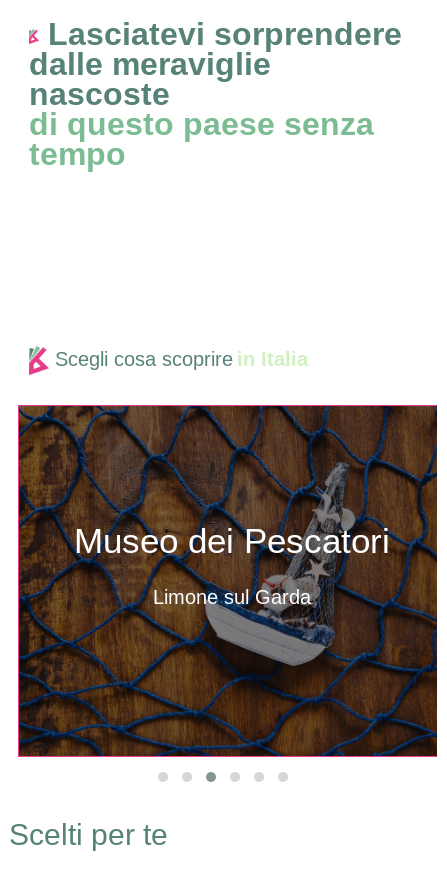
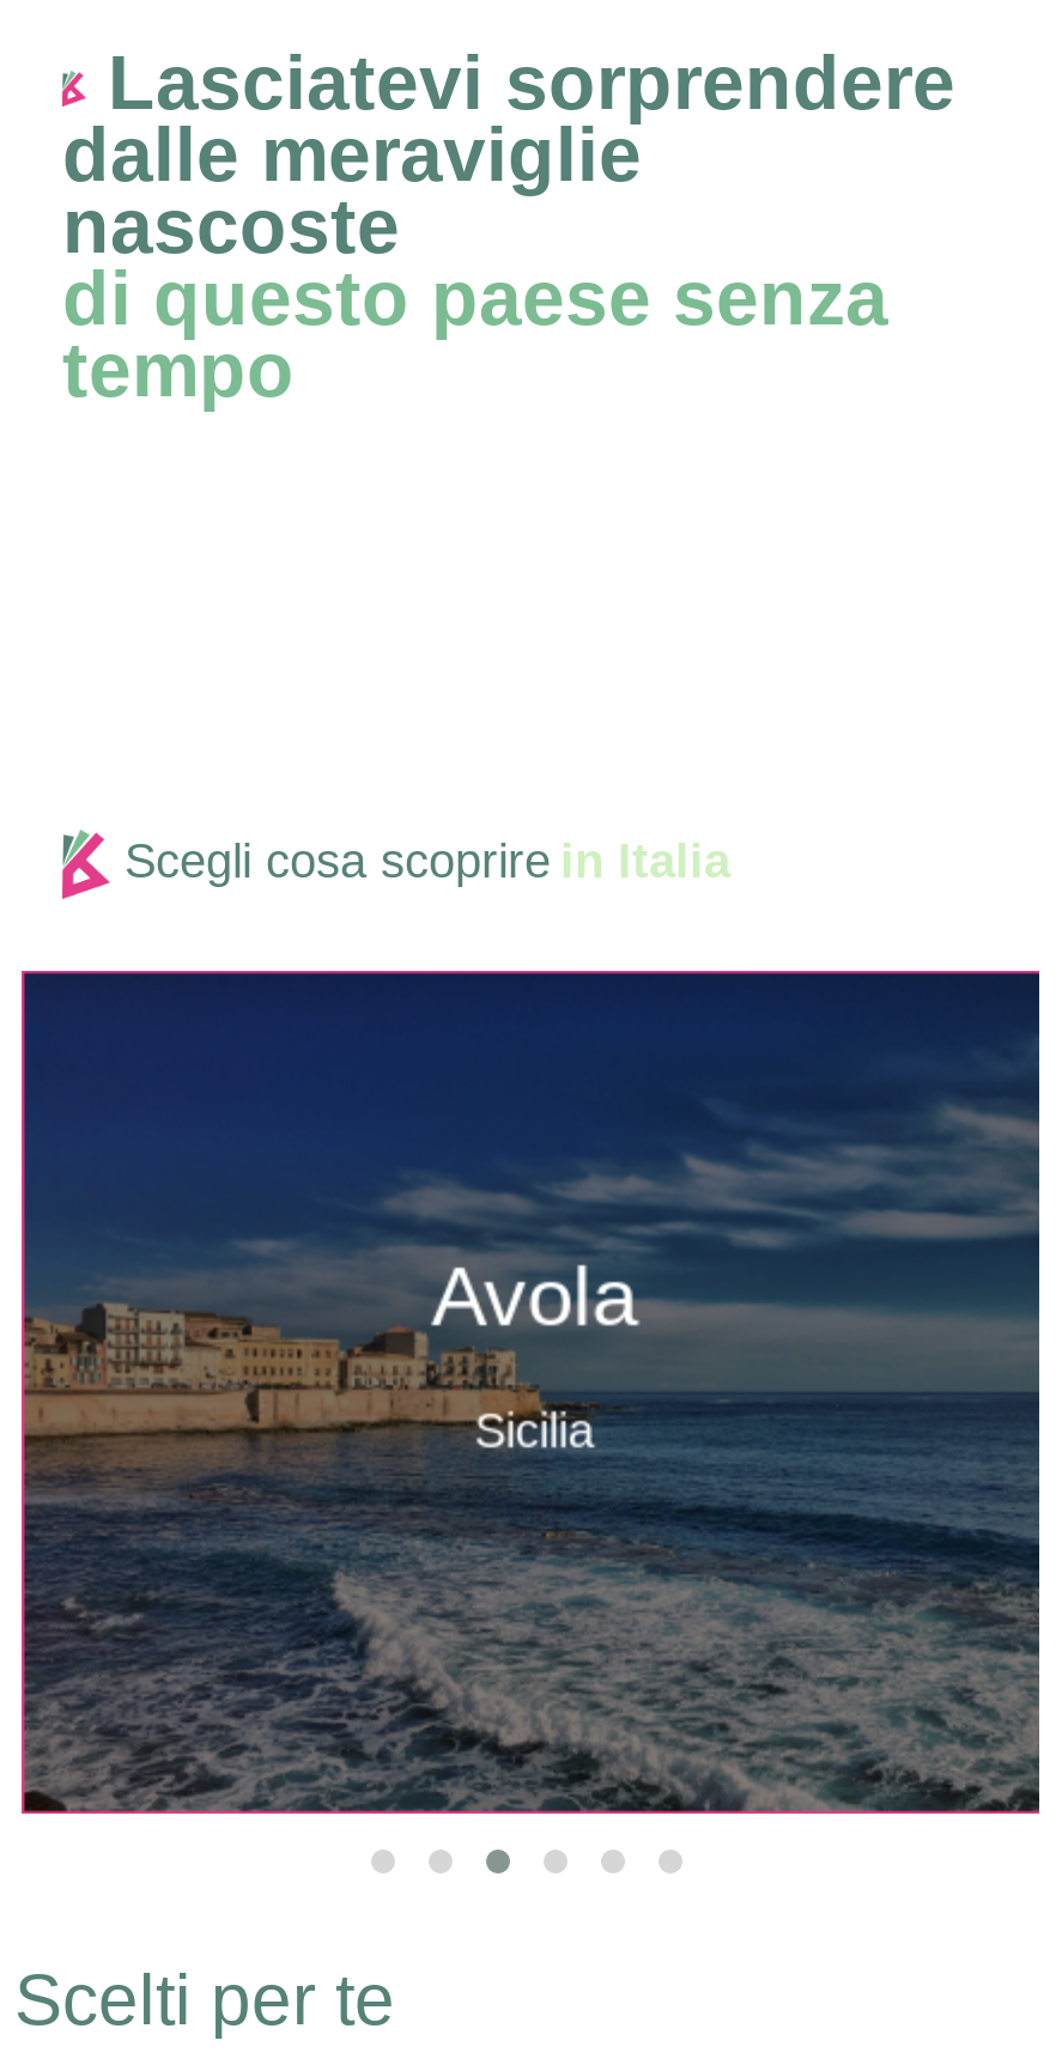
[12,405,437,757] [image] | Museo dei Pescatori -> [19,968,1039,1816] [image] | Avola
[144,586,302,608] Limone sul Garda -> [467,1405,587,1457] Sicilia

